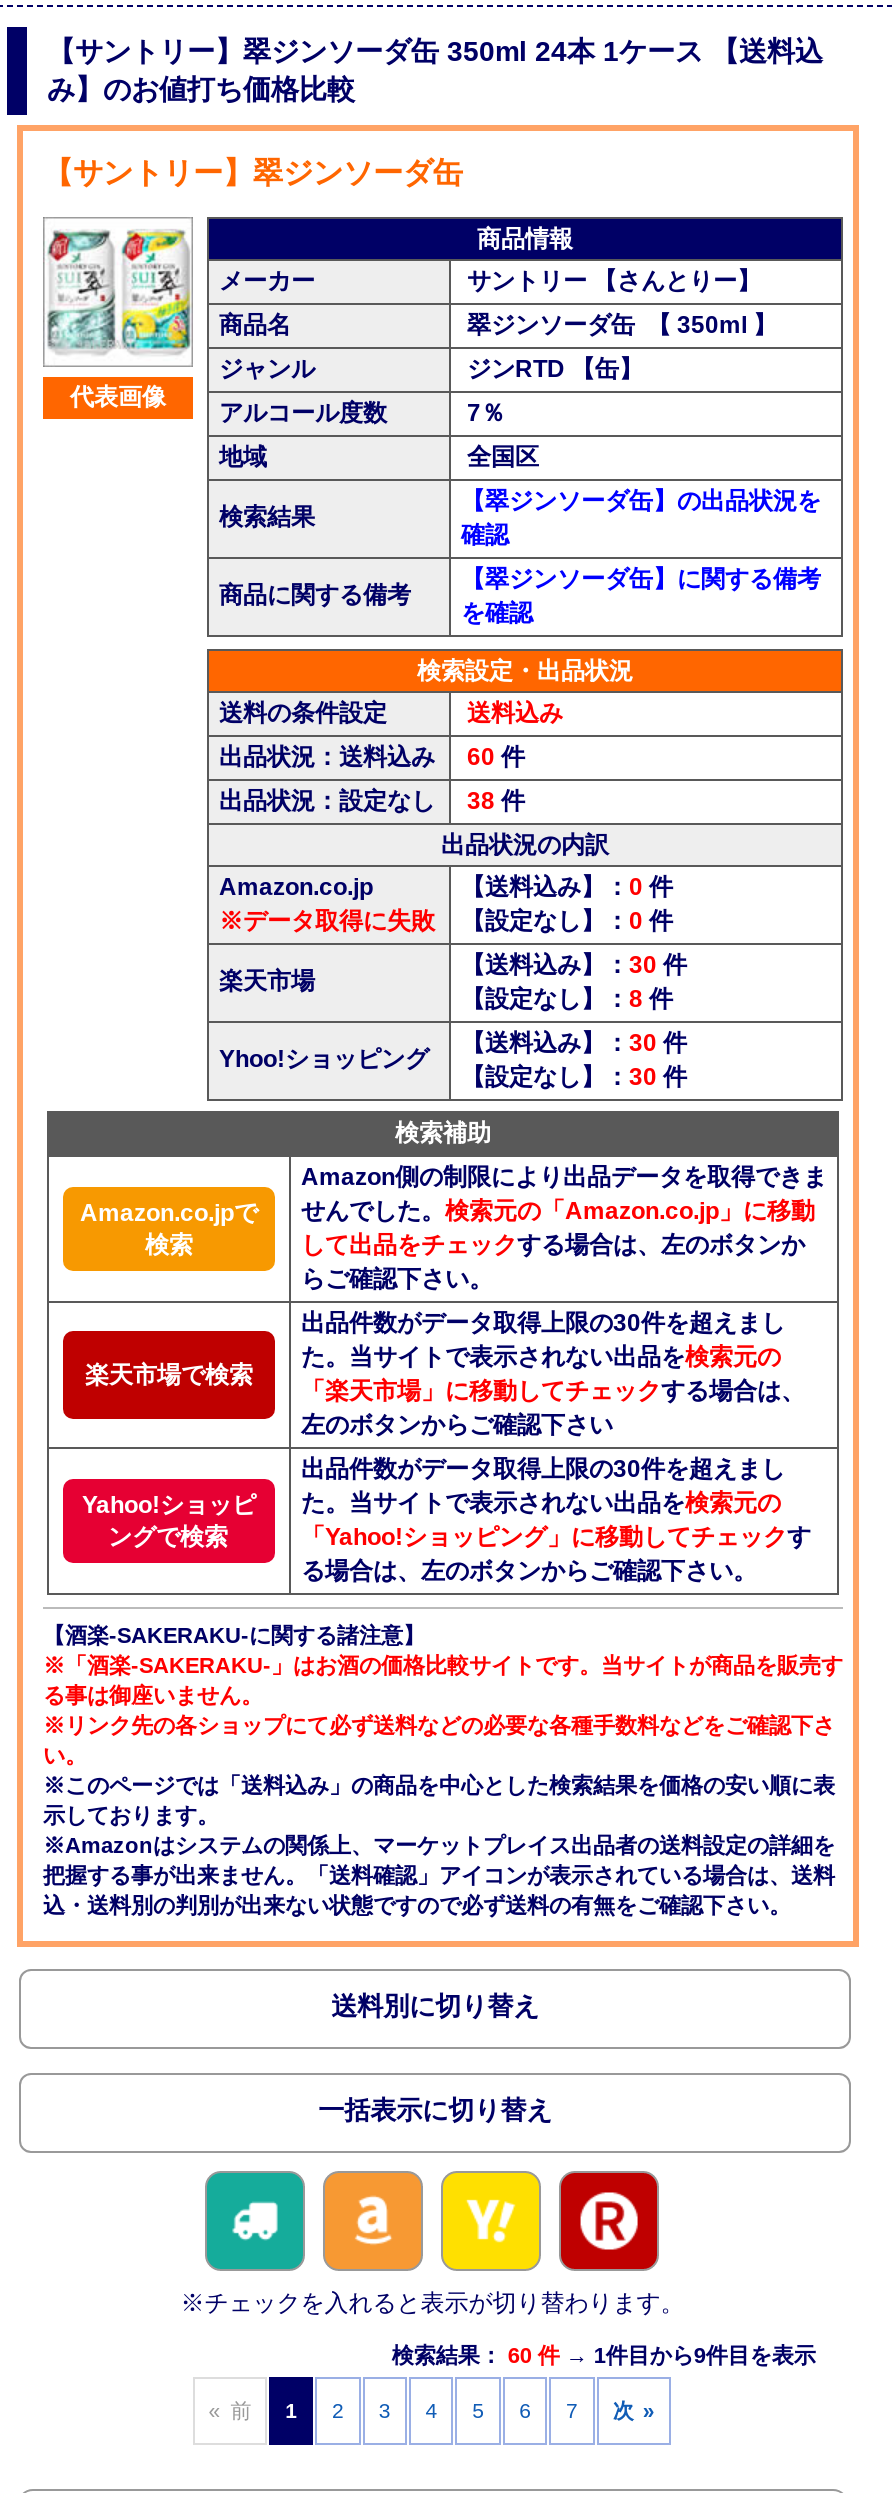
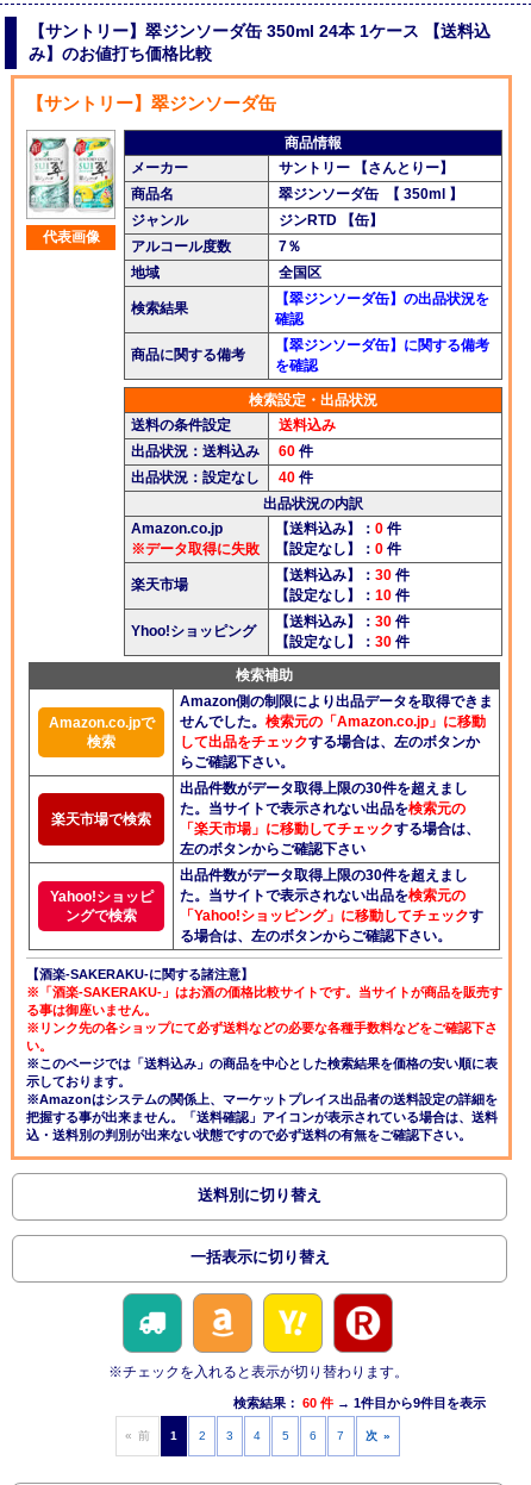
[219,786,525,814] 出品状況：設定なし 38件 -> [131,469,313,486] 出品状況：設定なし 40件
[461,984,673,1012] 【設定なし】：8件 -> [275,587,410,603] 【設定なし】：10件

